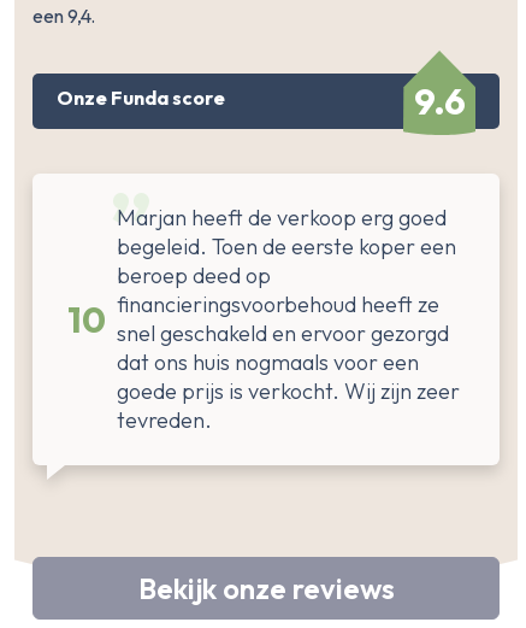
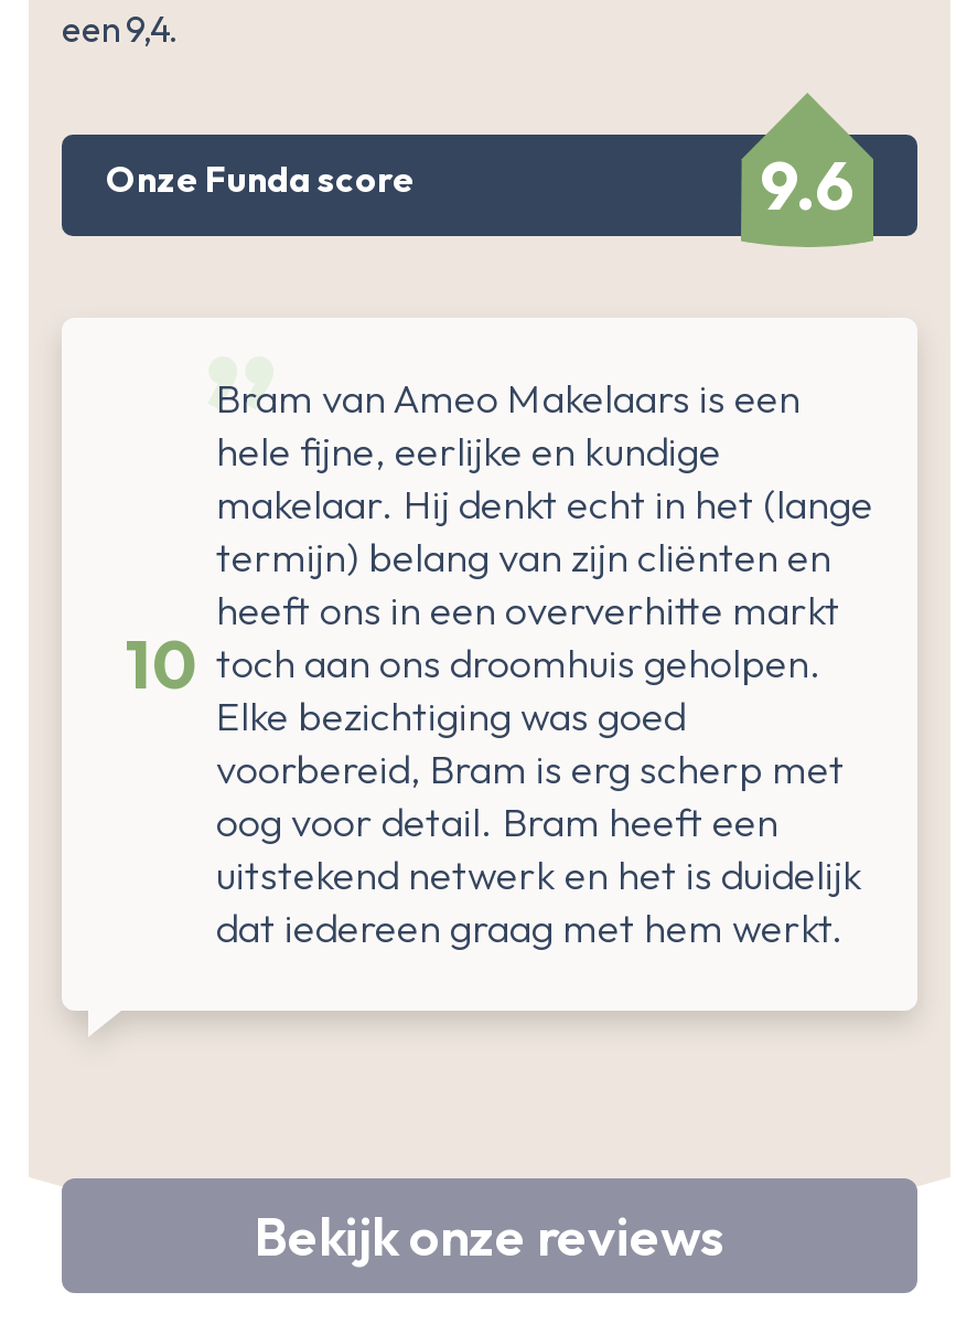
[117,204,460,434] Marjan heeft de verkoop erg goed | begeleid. Toen de eerste koper een | beroep deed op | financieringsvoorbehoud heeft ze | snel geschakeld en ervoor gezorgd | dat ons huis nogmaals voor een | goede prijs is verkocht. Wij zijn zeer | tevreden. -> [216,373,873,953] Bram van Ameo Makelaars is een | hele fijne, eerlijke en kundige | makelaar. Hij denkt echt in het (lange | termijn) belang van zijn cliënten en | heeft ons in een oververhitte markt | toch aan ons droomhuis geholpen. | Elke bezichtiging was goed | voorbereid, Bram is erg scherp met | oog voor detail. Bram heeft een | uitstekend netwerk en het is duidelijk | dat iedereen graag met hem werkt.

